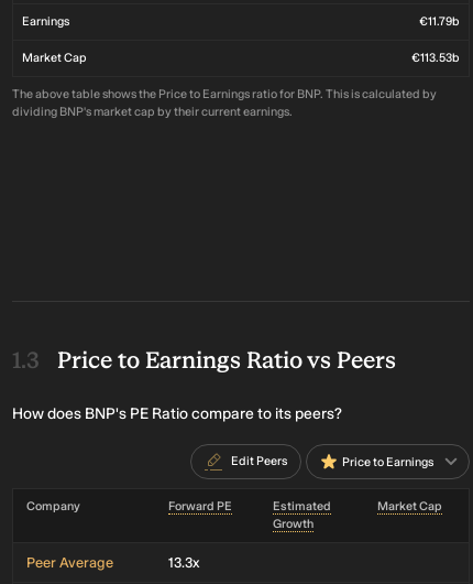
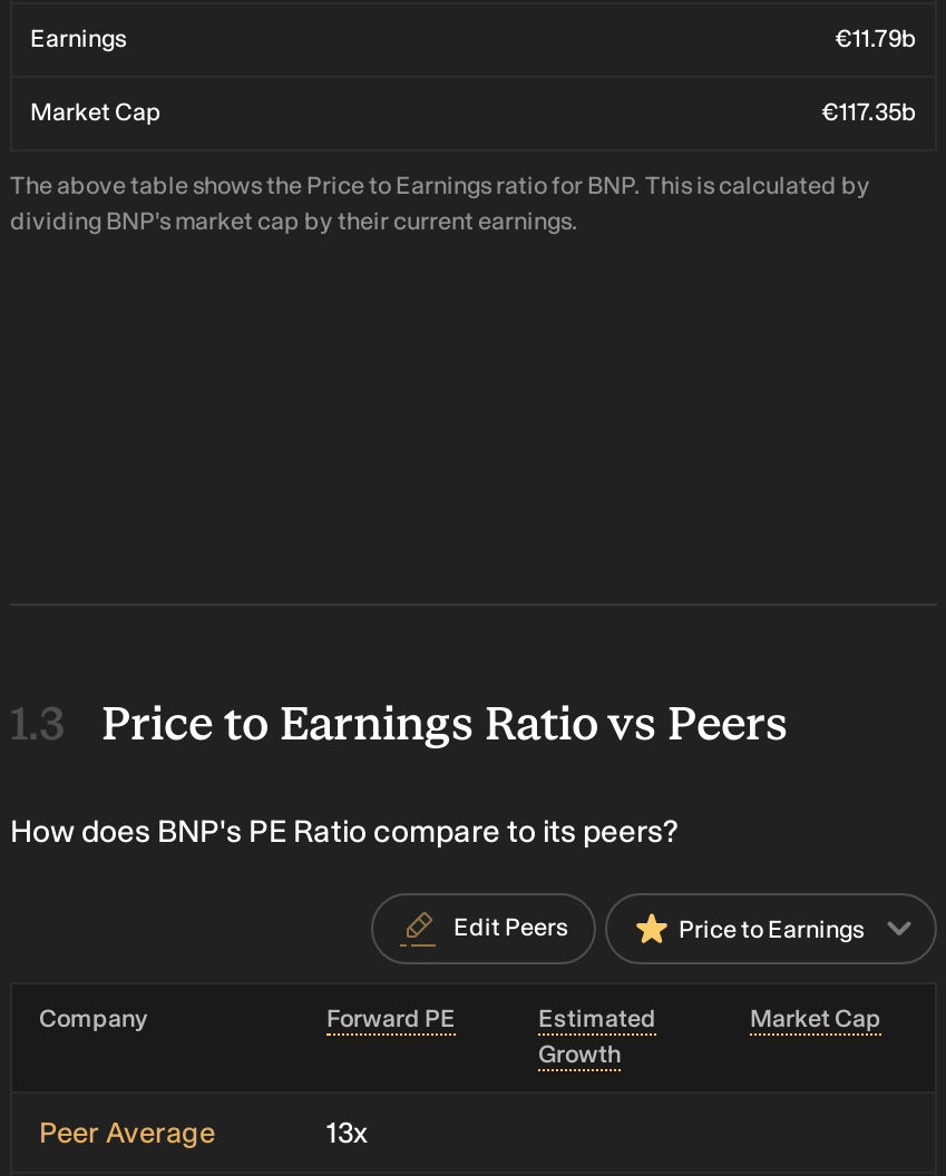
[411,51,460,65] €113.53b -> [821,98,917,127] €117.35b
[168,554,199,571] 13.3x -> [326,1116,367,1149] 13x

